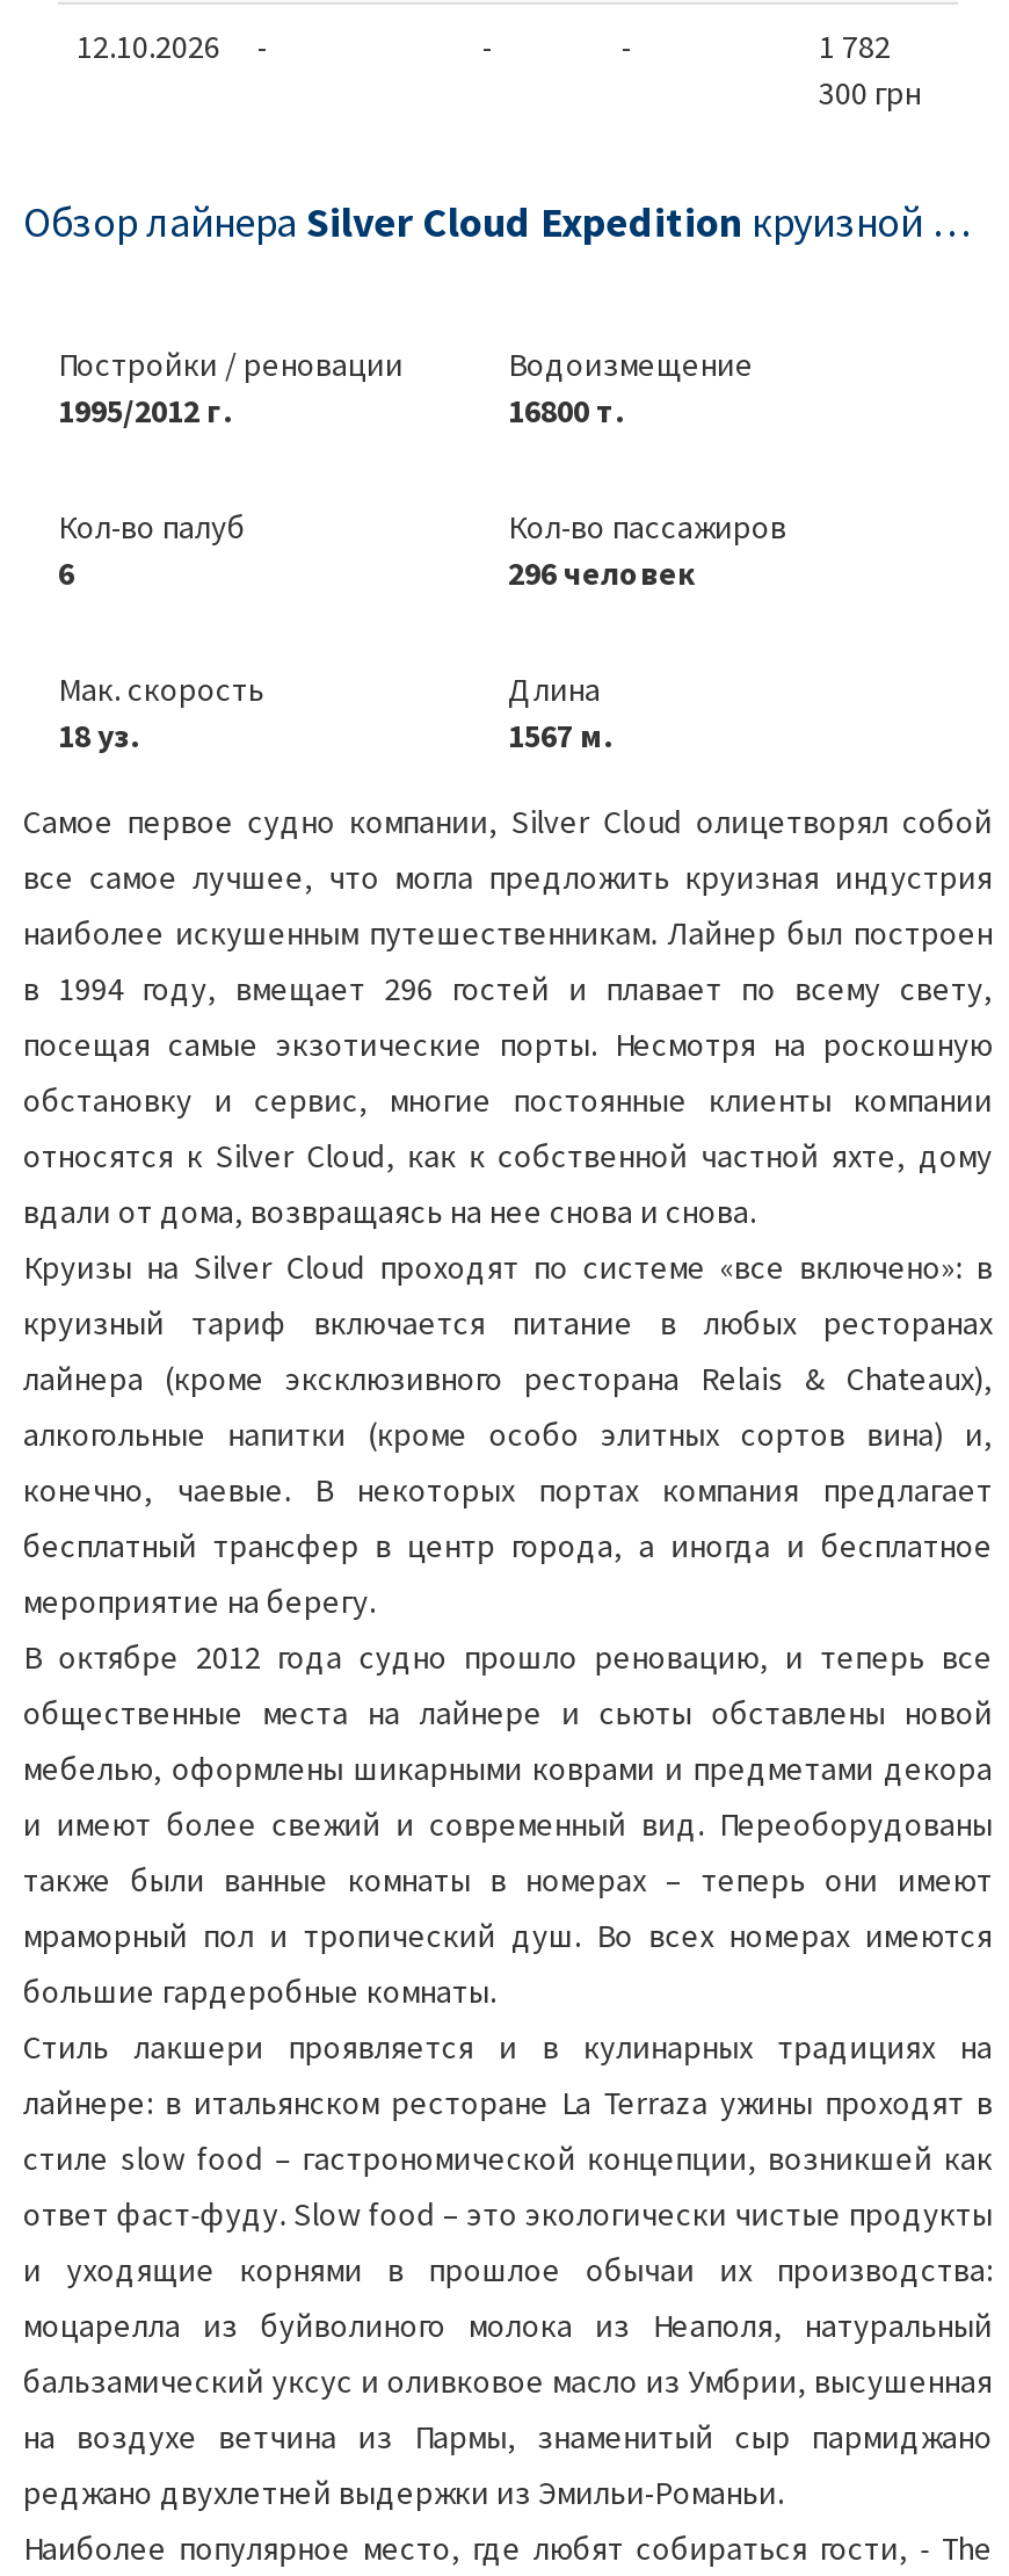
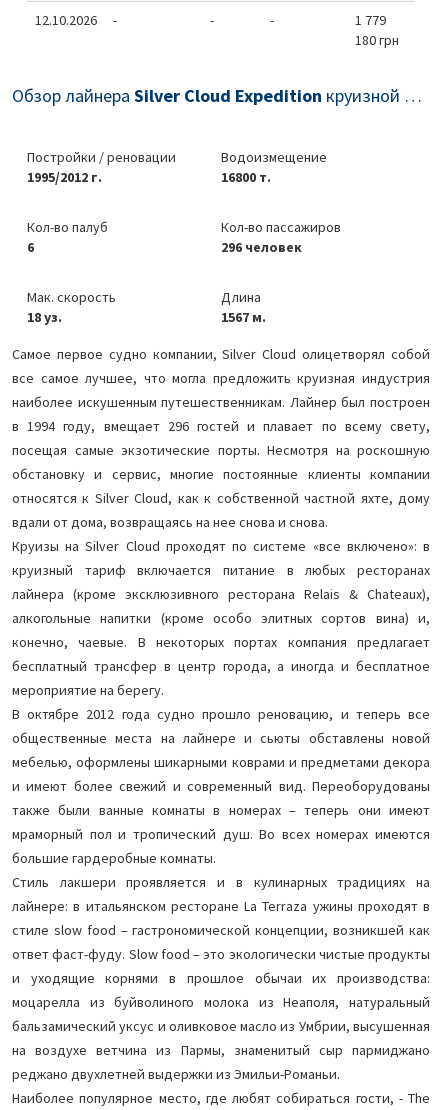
[819,24,891,66] 1 782 -> [355,10,386,28] 1 779
[819,71,921,113] 300 грн -> [355,30,399,48] 180 грн

